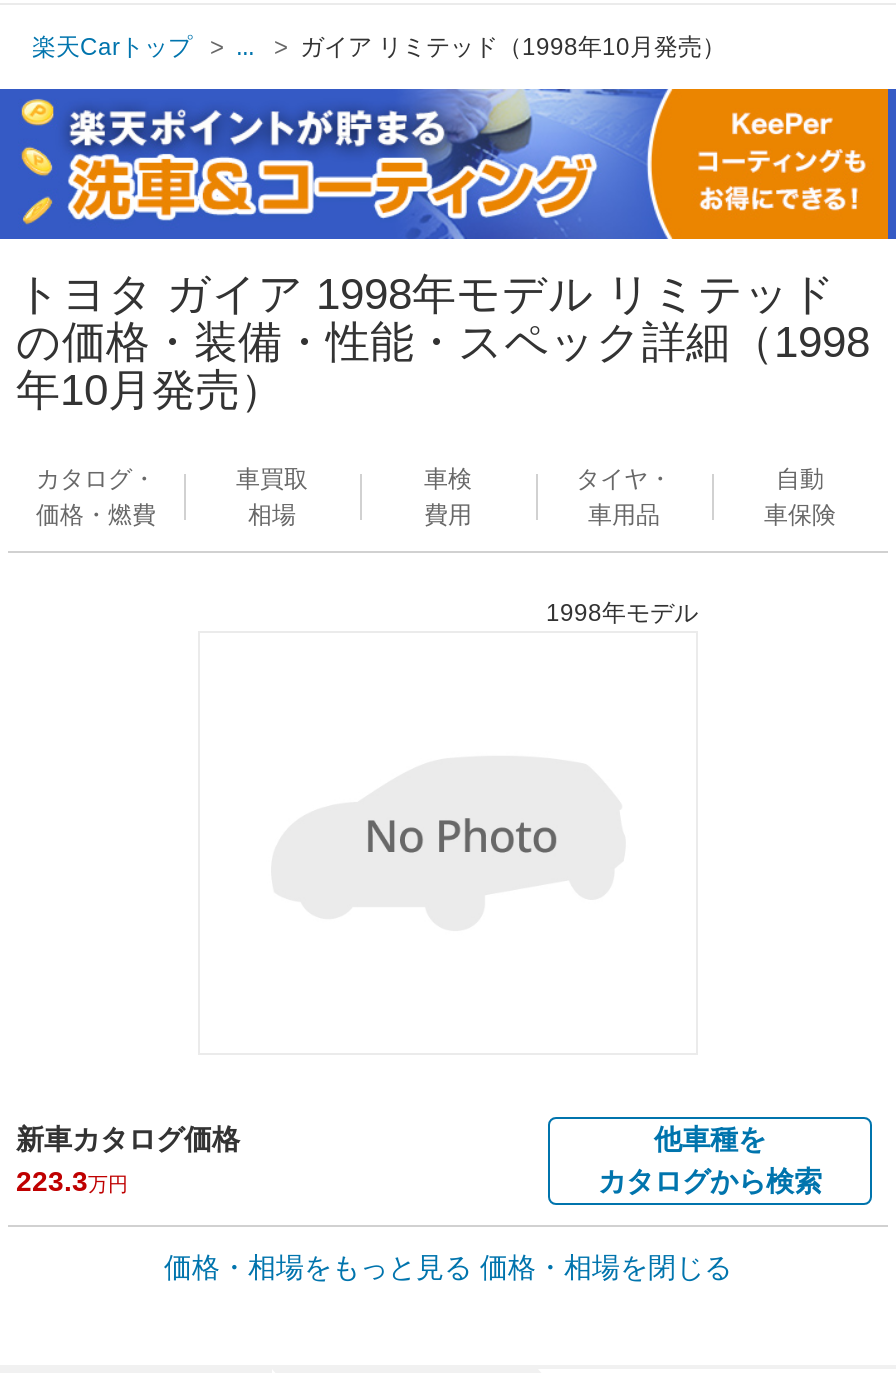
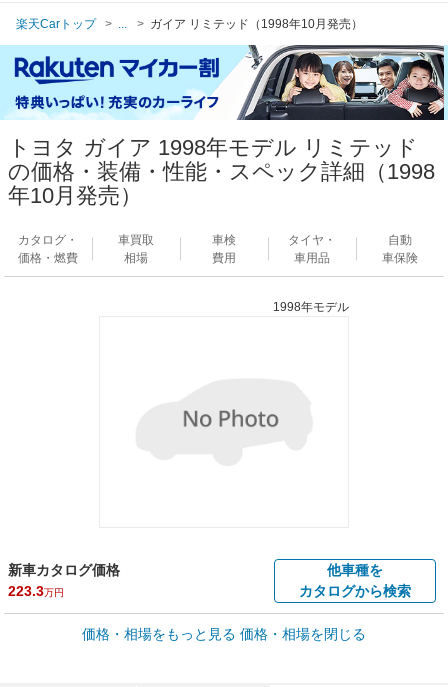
[6,87,890,241] [image] -> [3,44,445,121] [image]

